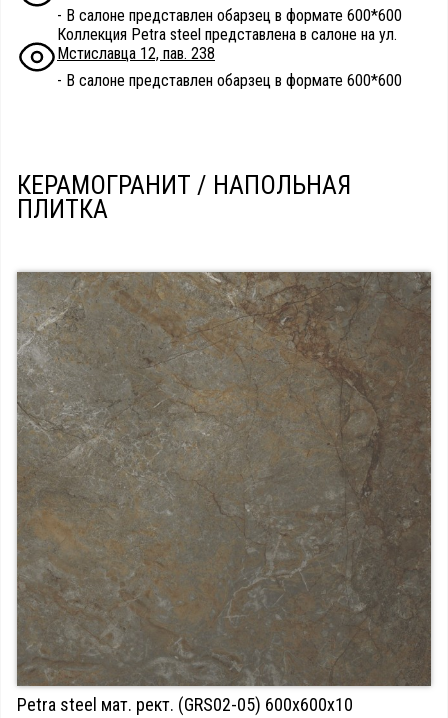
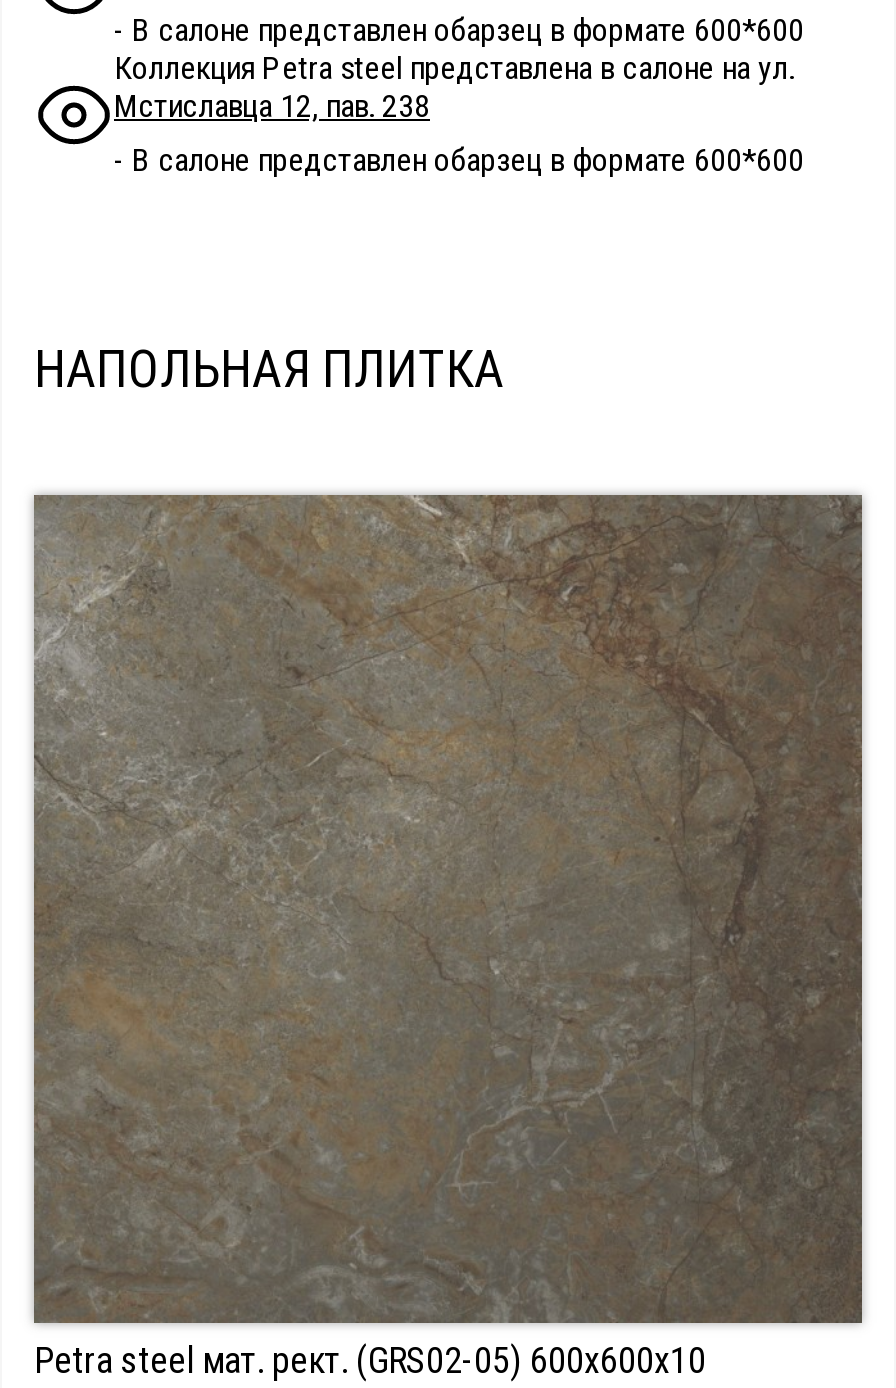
[17,170,351,224] КЕРАМОГРАНИТ / НАПОЛЬНАЯ | ПЛИТКА -> [34,340,504,400] НАПОЛЬНАЯ ПЛИТКА

